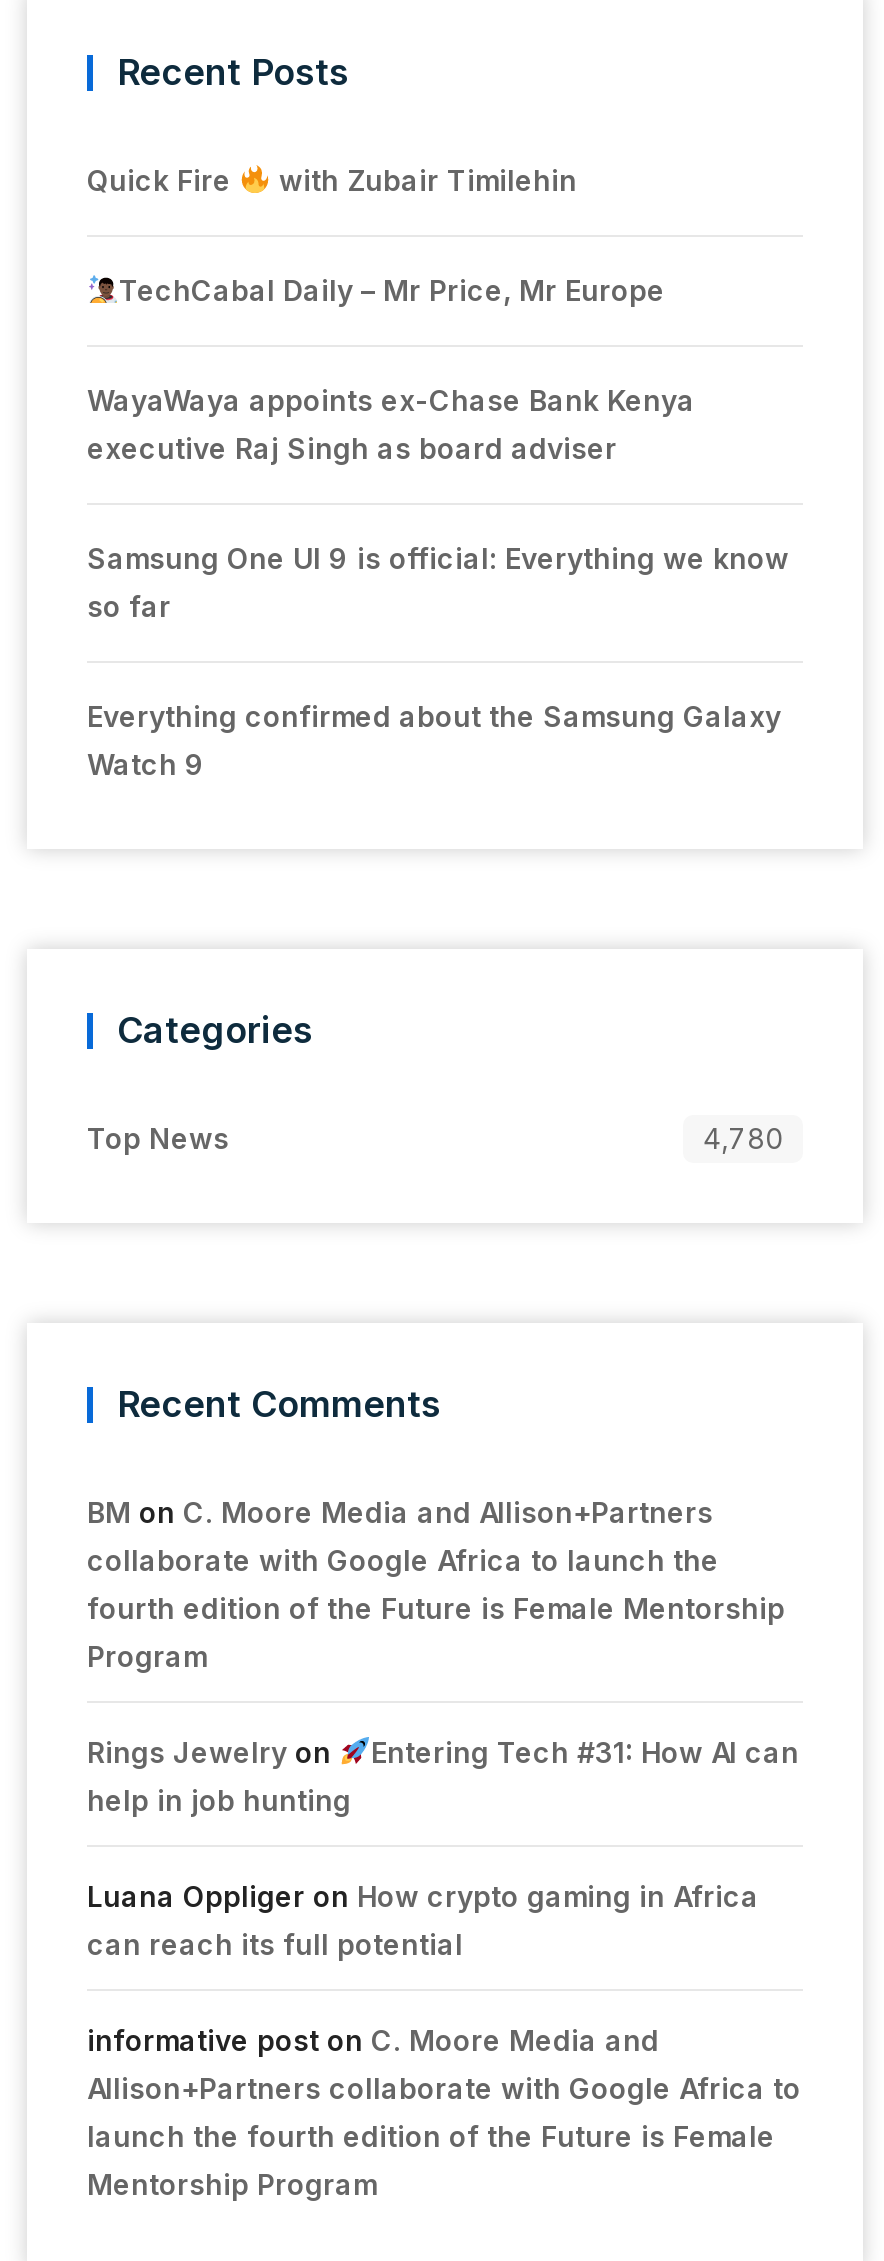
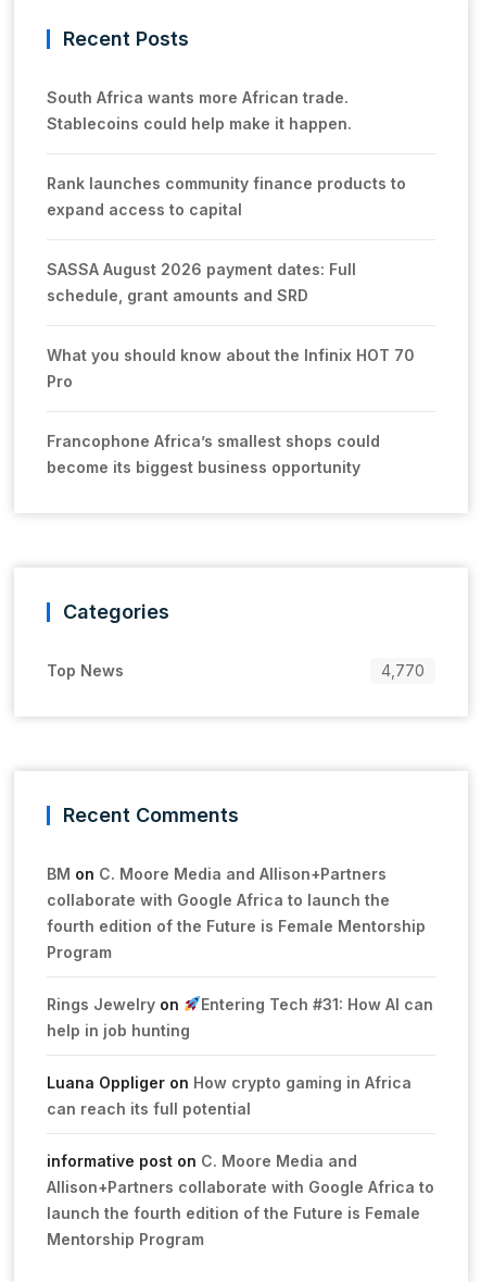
[87,163,577,197] Quick Fire | with Zubair Timilehin -> [47,88,352,133] South Africa wants more African trade. | Stablecoins could help make it happen.
[119,273,665,307] TechCabal Daily – Mr Price, Mr Europe -> [47,174,406,219] Rank launches community finance products to | expand access to capital
[87,383,695,465] WayaWaya appoints ex-Chase Bank Kenya | executive Raj Singh as board adviser -> [47,260,356,304] SASSA August 2026 payment dates: Full | schedule, grant amounts and SRD
[87,541,789,623] Samsung One UI 9 is official: Everything we know | so far -> [47,346,415,390] What you should know about the Infinix HOT 70 | Pro
[87,699,781,781] Everything confirmed about the Samsung Galaxy | Watch 9 -> [47,432,380,476] Francophone Africa’s smallest shops could | become its biggest business opportunity
[703,1121,783,1155] 4,780 -> [381,661,425,680] 4,770

